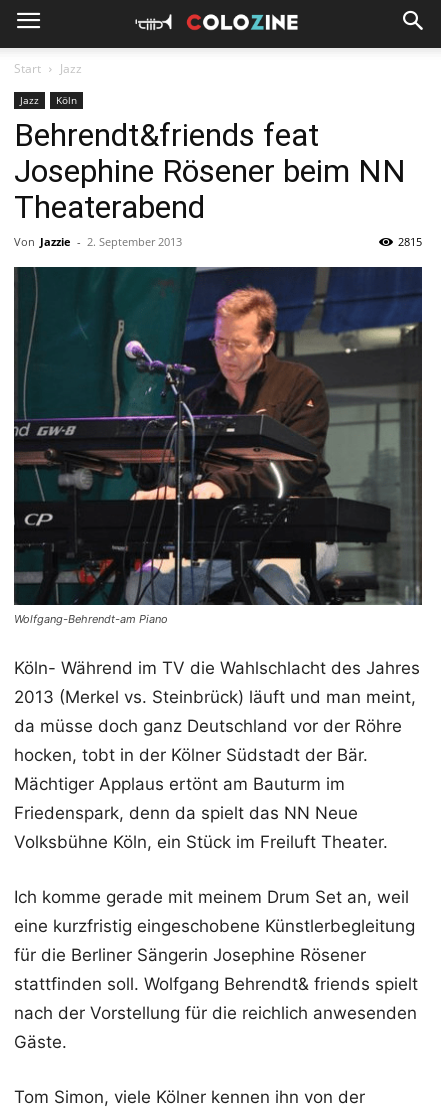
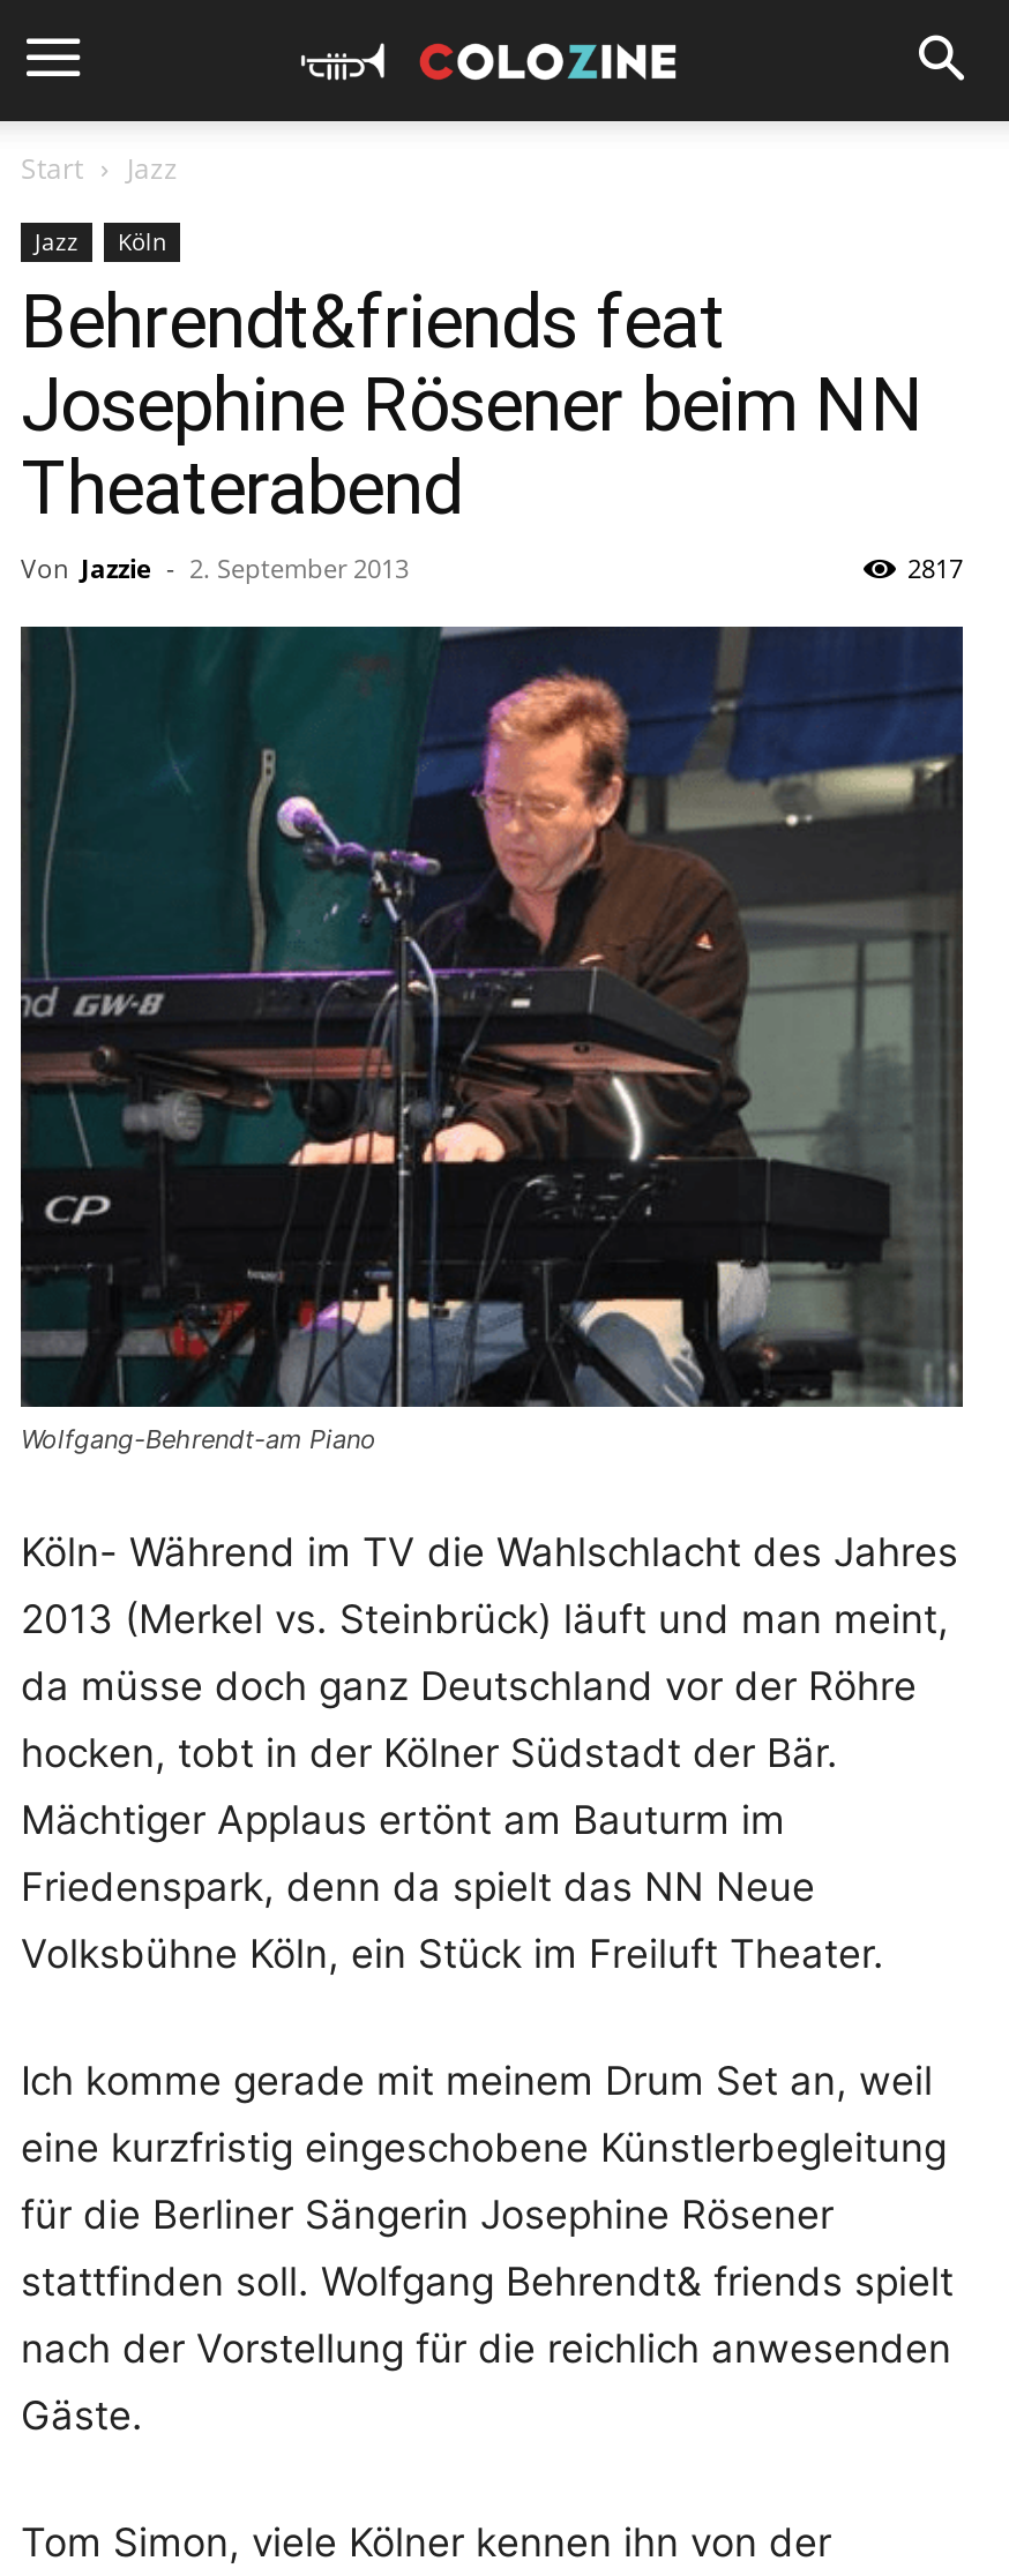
[398,234,422,249] 2815 -> [907,551,963,585] 2817

